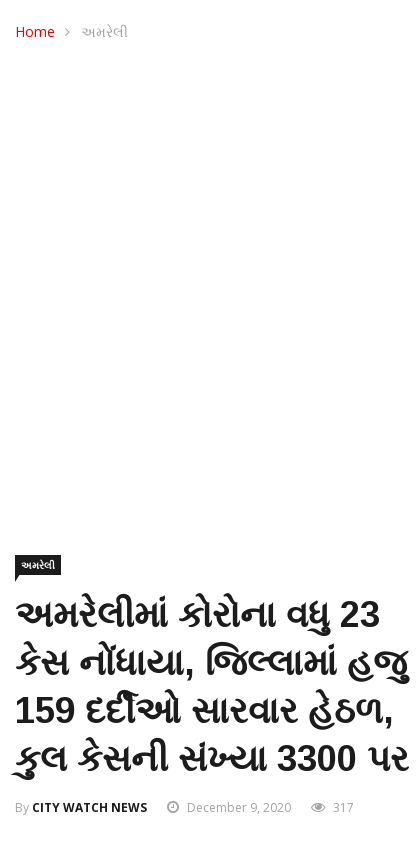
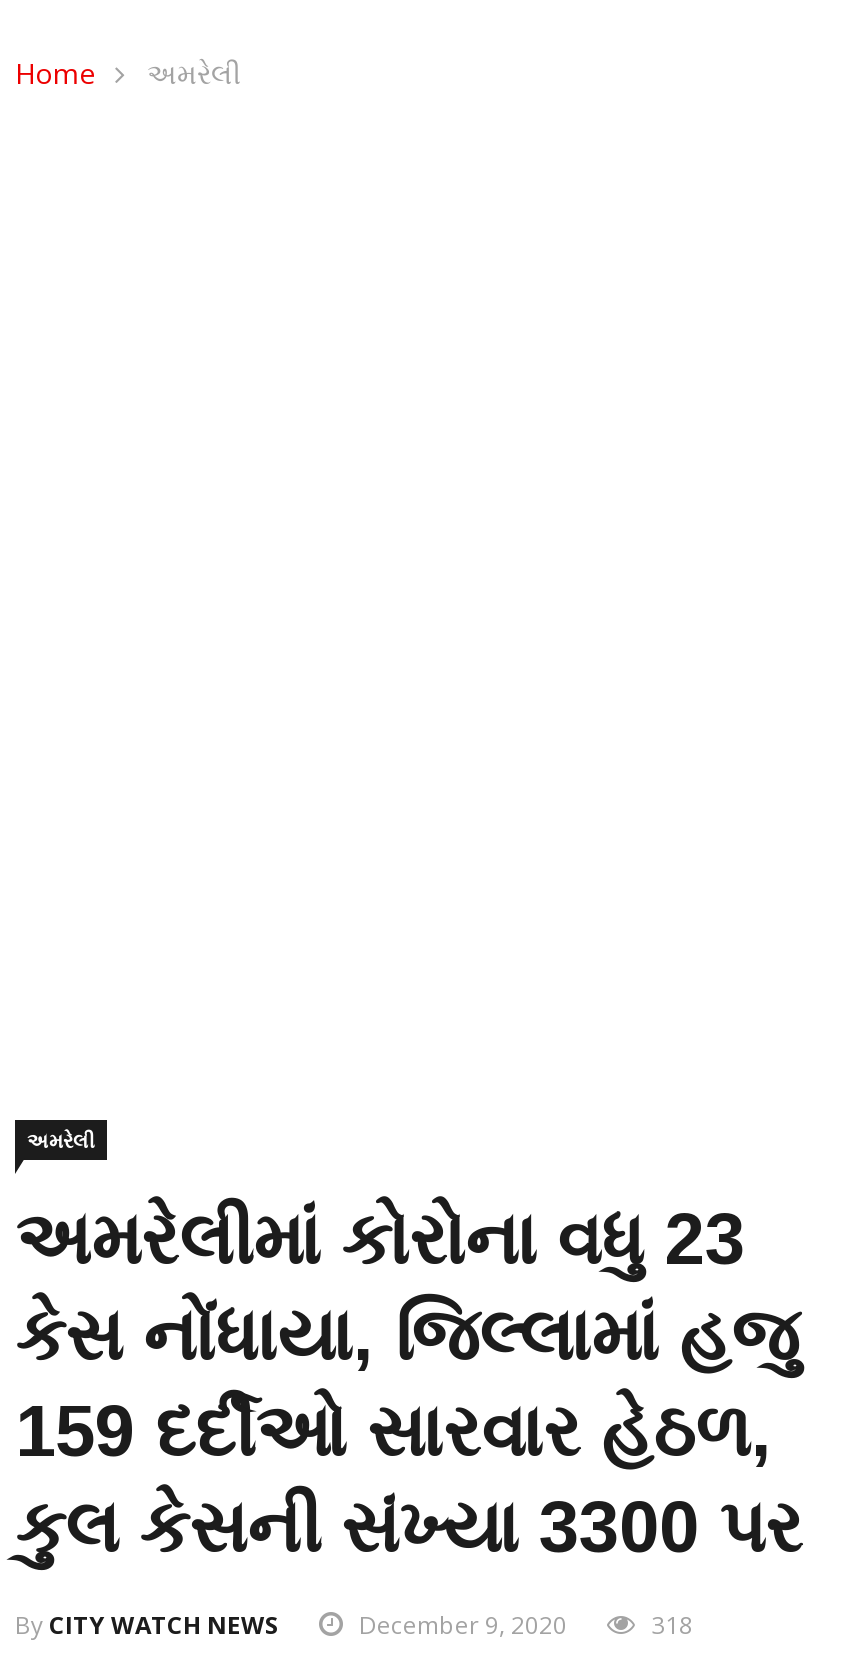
[330,799,354,816] 317 -> [645,1608,693,1642] 318

